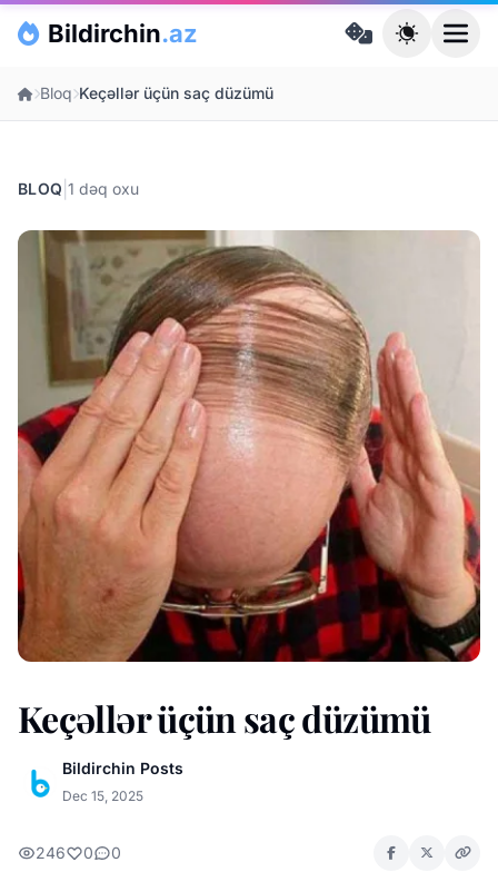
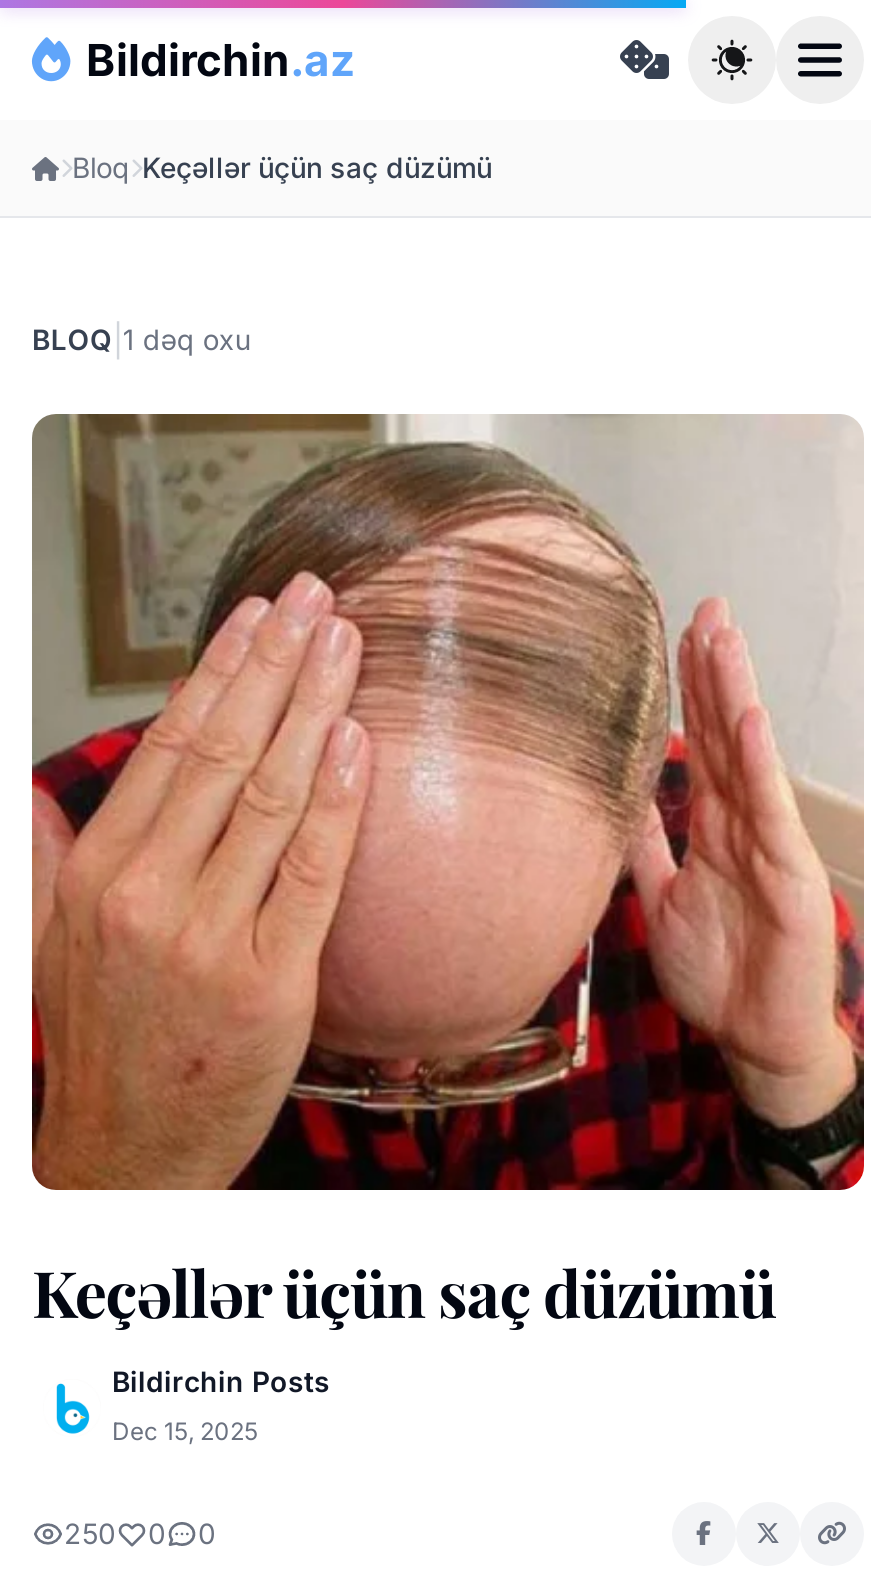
[36,843,121,862] 246 0 0 -> [64,1516,216,1550] 250 0 0

